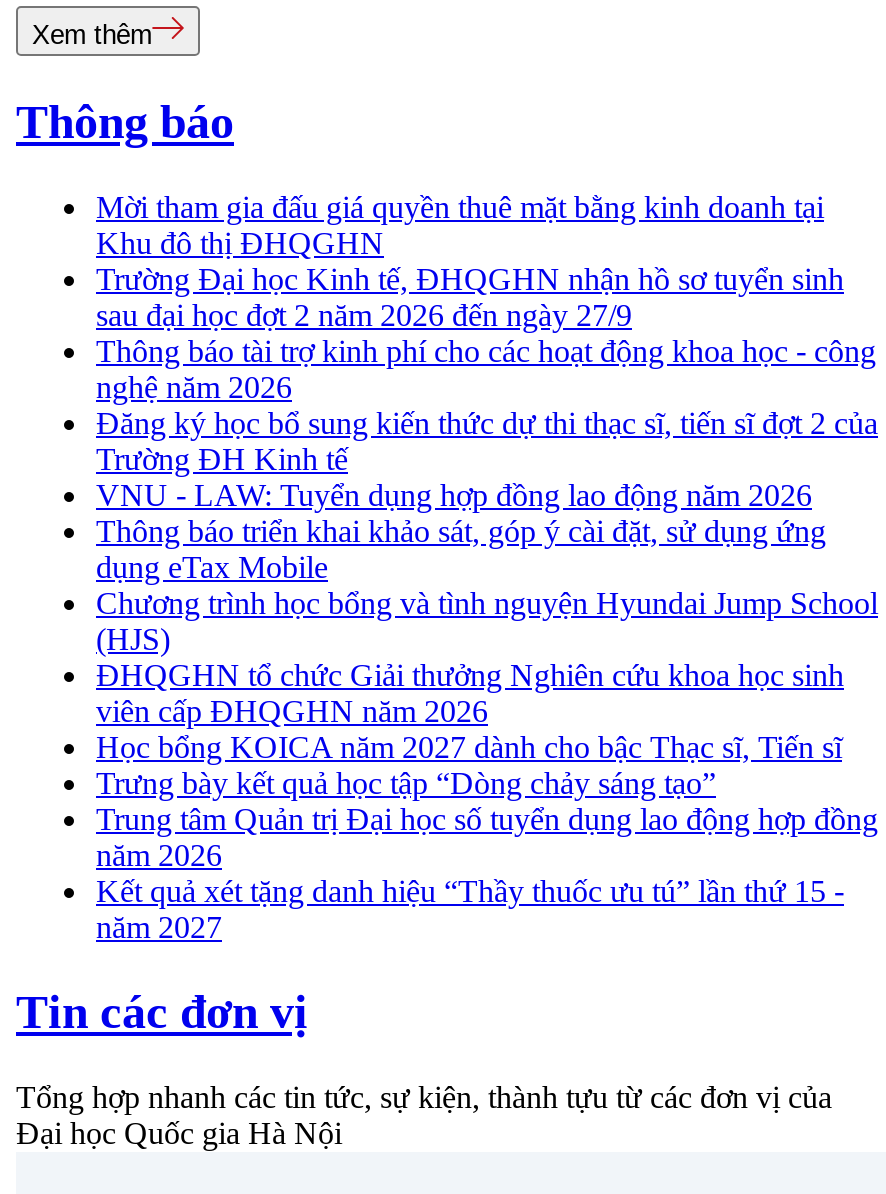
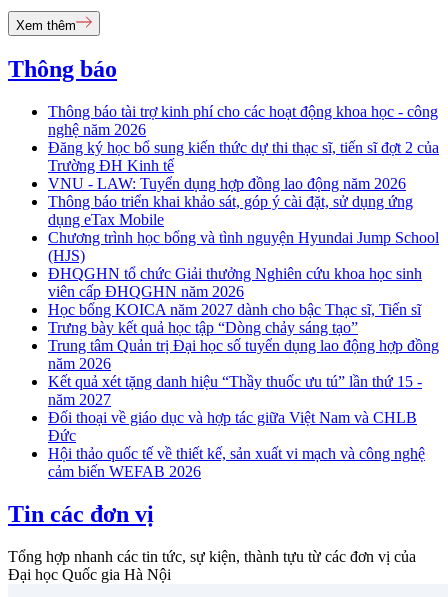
[96,190,844,332] Mời tham gia đấu giá quyền thuê mặt bằng kinh doanh tại | Khu đô thị ĐHQGHN | Trường Đại học Kinh tế, ĐHQGHN nhận hồ sơ tuyển sinh | sau đại học đợt 2 năm 2026 đến ngày 27/9 -> none
moved [96,334,878,944] -> [48,103,439,408]: Thông báo tài trợ kinh phí cho các hoạt động khoa học - công | nghệ năm 2026 | Đăng ký học bổ sung kiến thức dự thi thạc sĩ, tiến sĩ đợt 2 của | ... | Kết quả xét tặng danh hiệu “Thầy thuốc ưu tú” lần thứ 15 - | năm 2027
none -> [48,409,425,480] Đối thoại về giáo dục và hợp tác giữa Việt Nam và CHLB | Đức | Hội thảo quốc tế về thiết kế, sản xuất vi mạch và công nghệ | cảm biến WEFAB 2026

